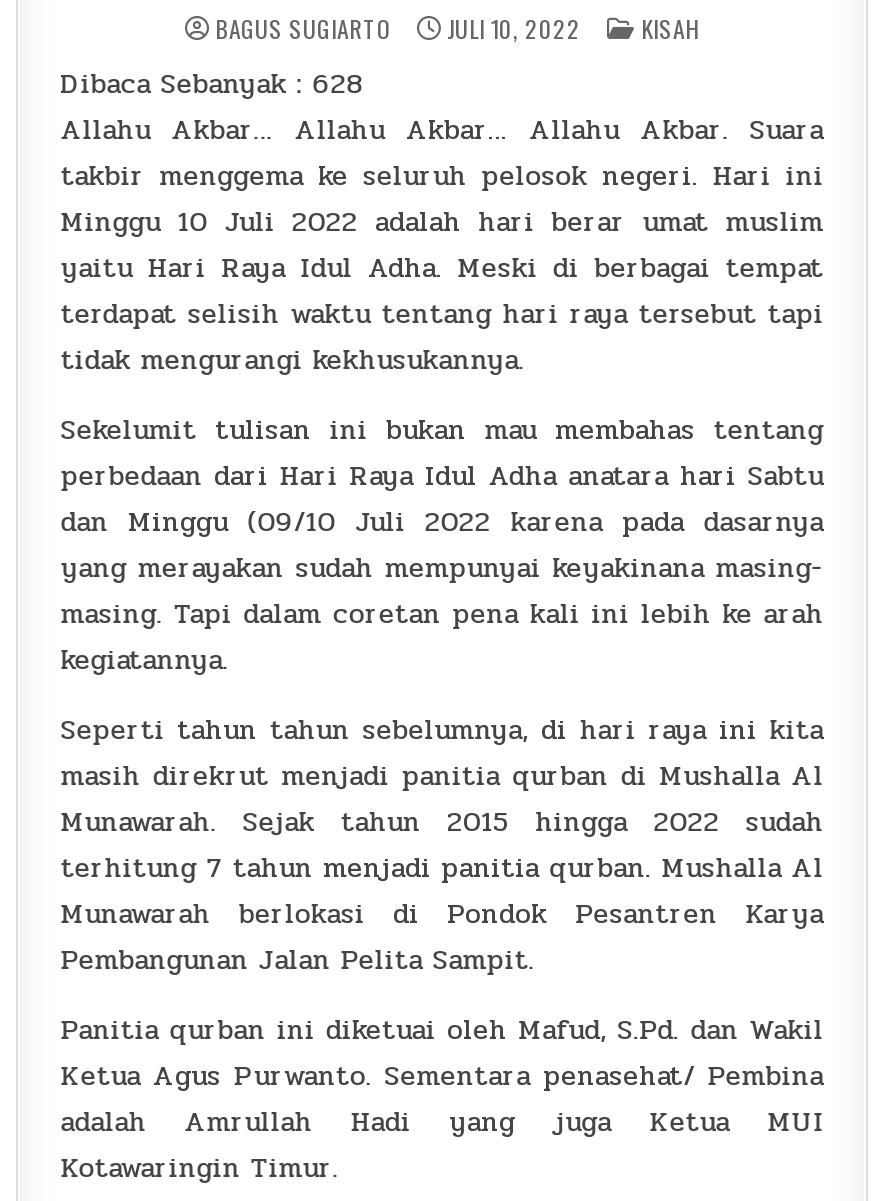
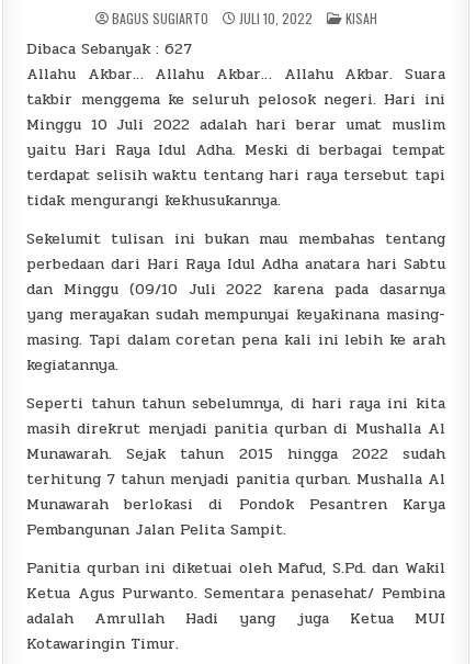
[60,64,362,106] Dibaca Sebanyak : 628 -> [27,37,192,60] Dibaca Sebanyak : 627

